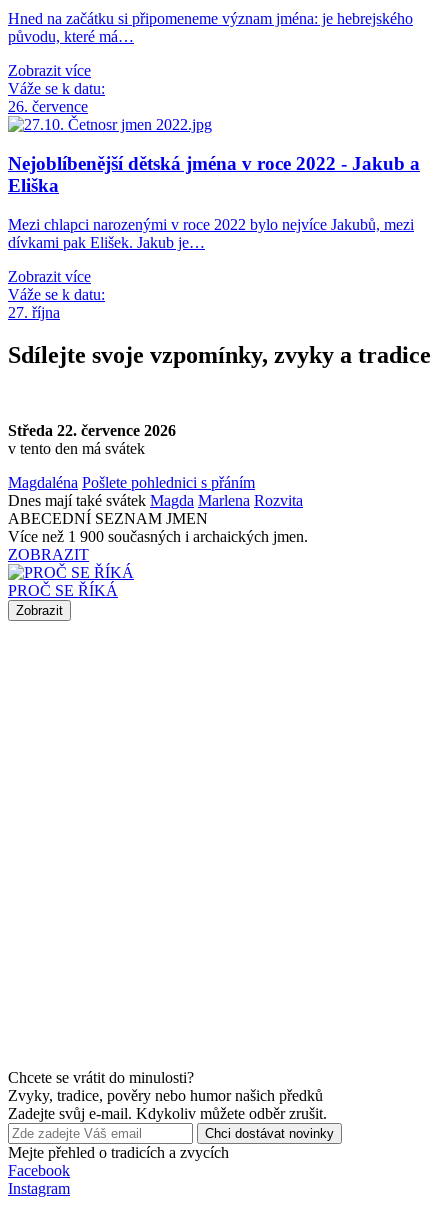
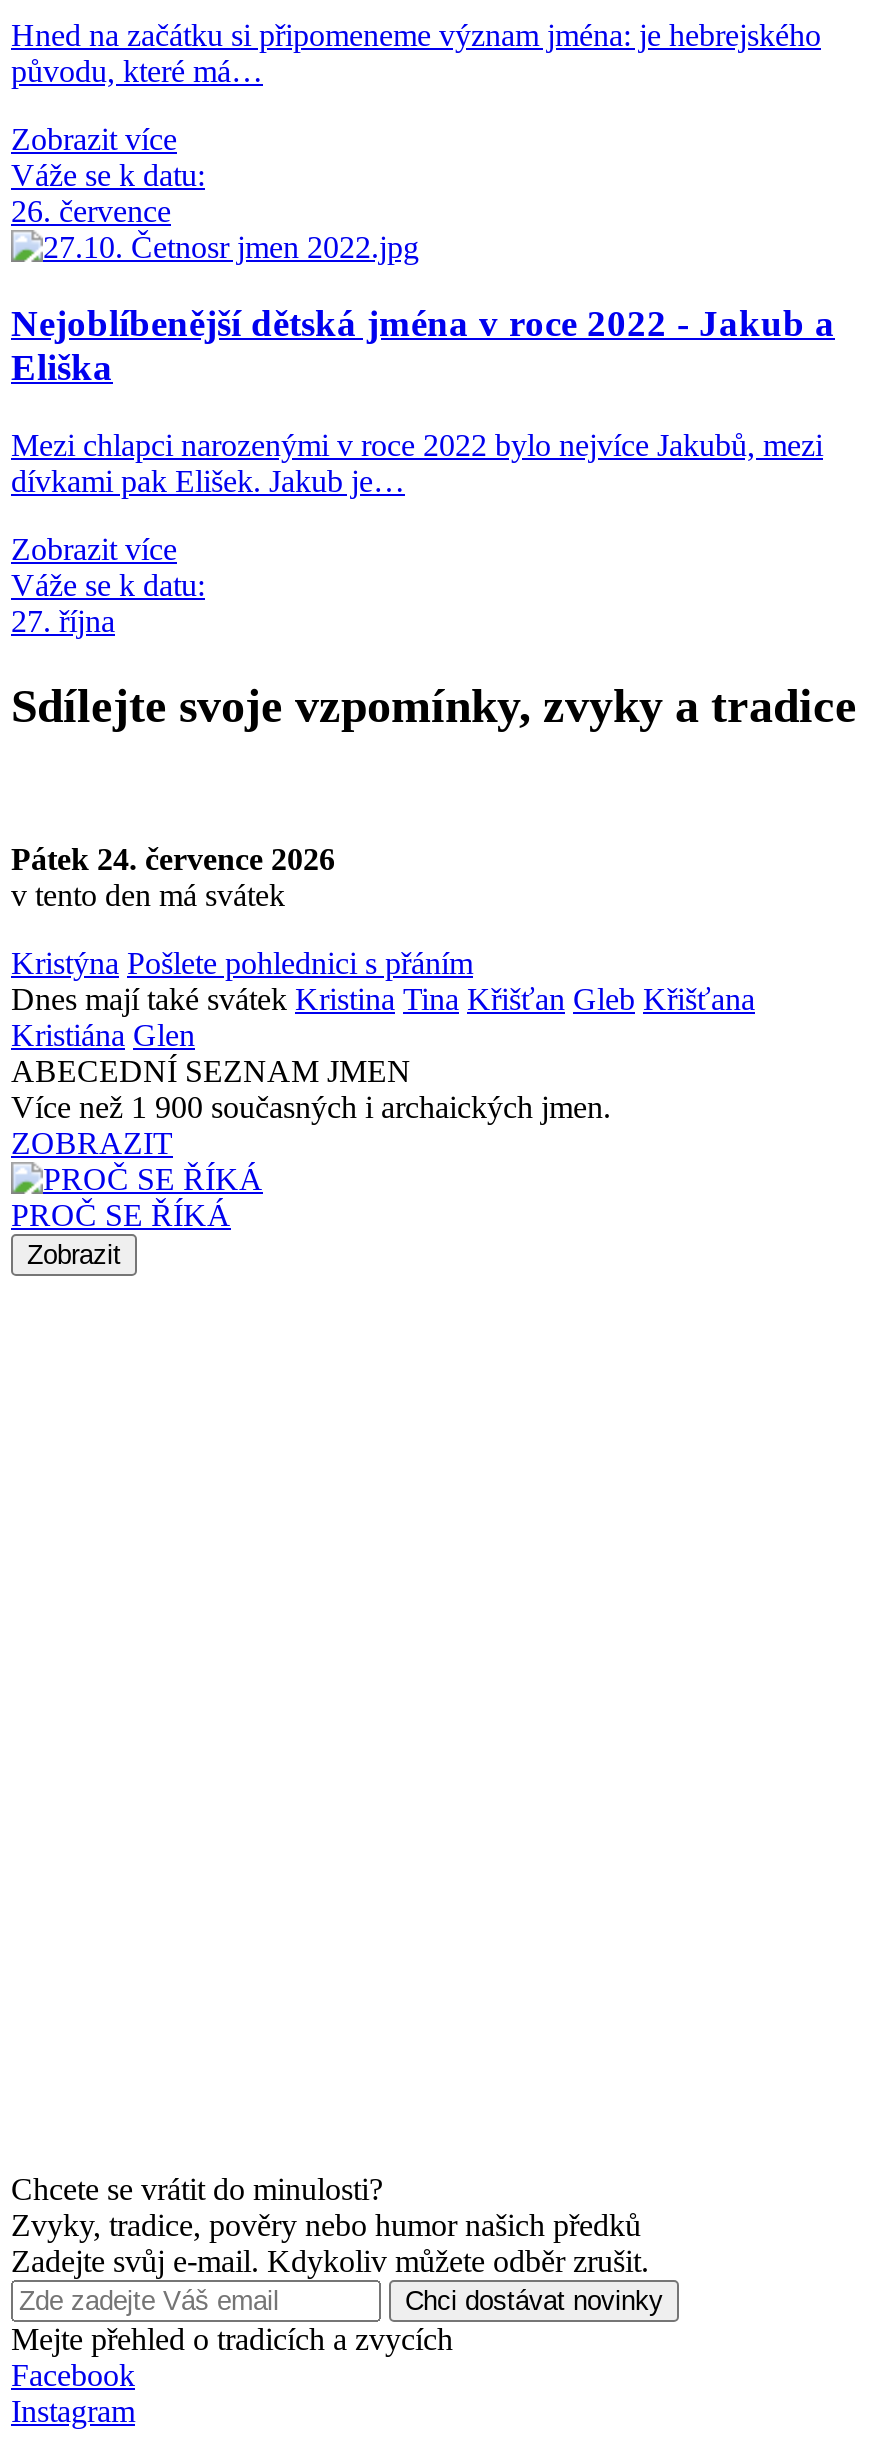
[8,422,176,439] Středa 22. července 2026 -> [11,842,335,876] Pátek 24. července 2026
[8,474,303,509] Magdaléna Pošlete pohlednici s přáním | Dnes mají také svátek Magda Marlena Rozvita -> [11,946,755,1052] Kristýna Pošlete pohlednici s přáním | Dnes mají také svátek Kristina Tina Křišťan Gleb Křišťana | Kristiána Glen

